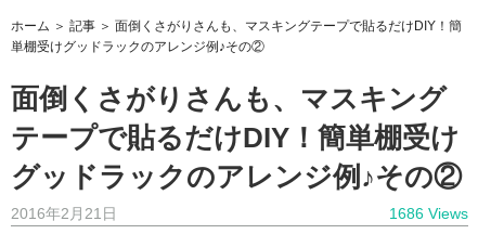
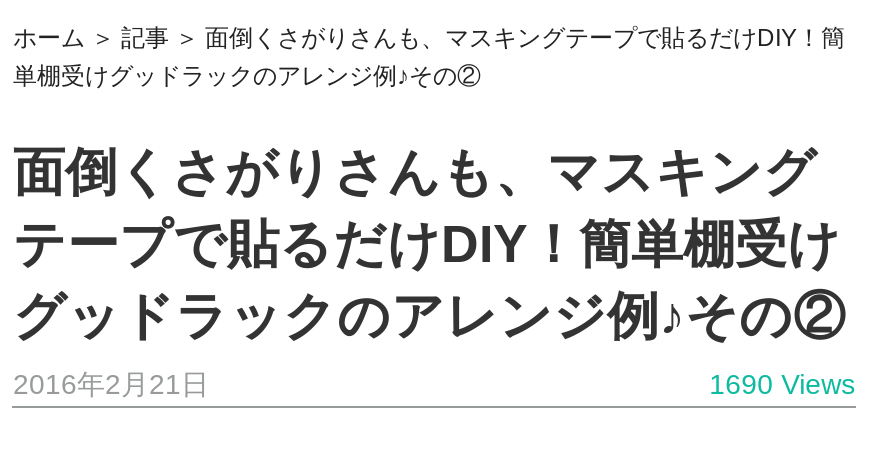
[389,205,468,222] 1686 Views -> [709,368,855,400] 1690 Views

